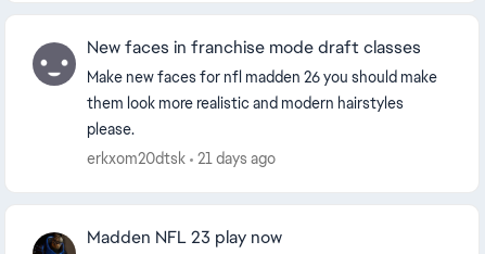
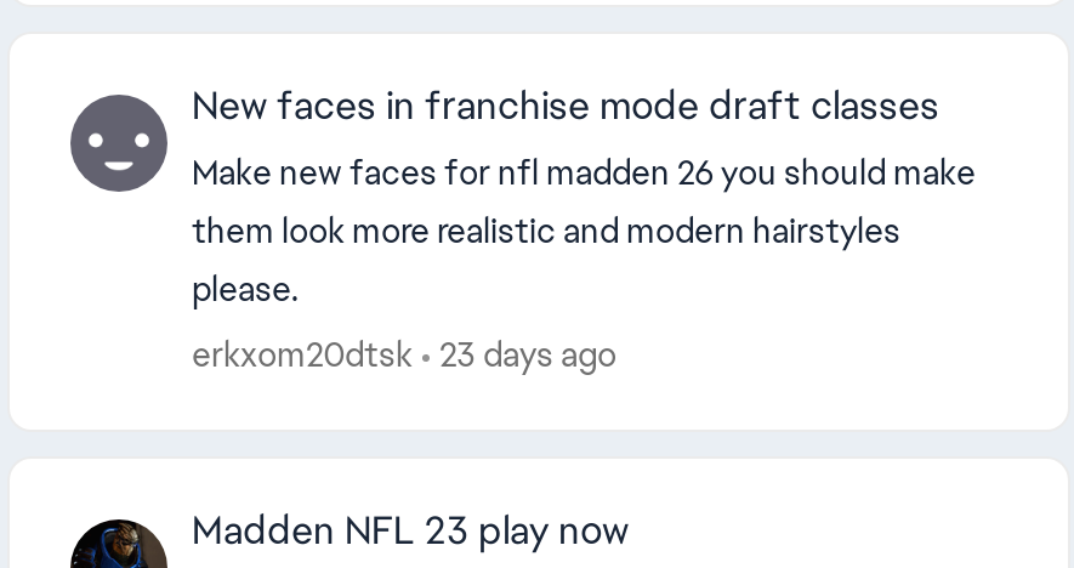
[87,149,276,168] erkxom20dtsk 21 days ago -> [192,333,616,376] erkxom20dtsk 23 days ago

